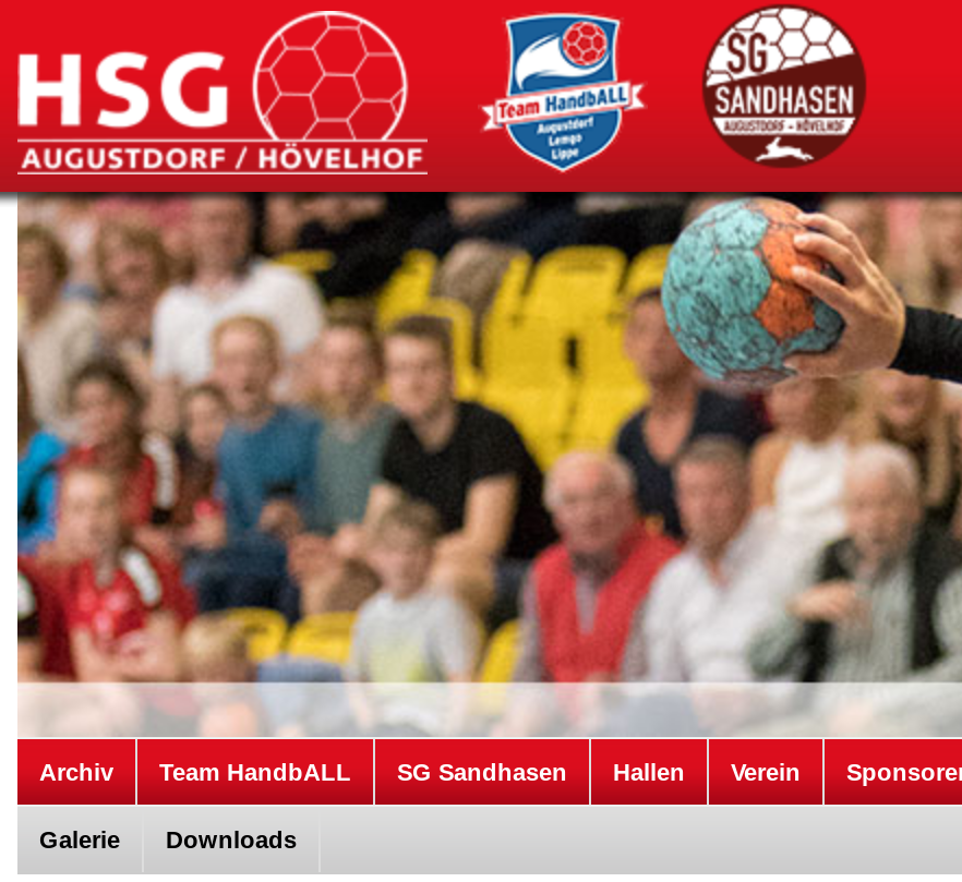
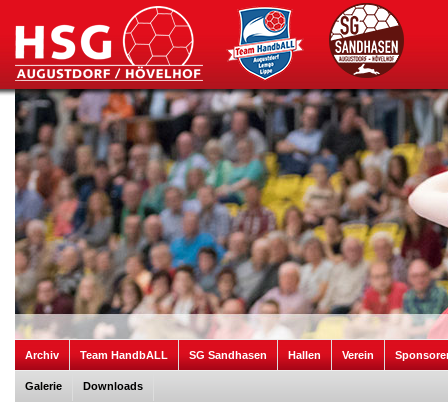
[15,192,955,737] [image] -> [14,89,445,339] [image]

